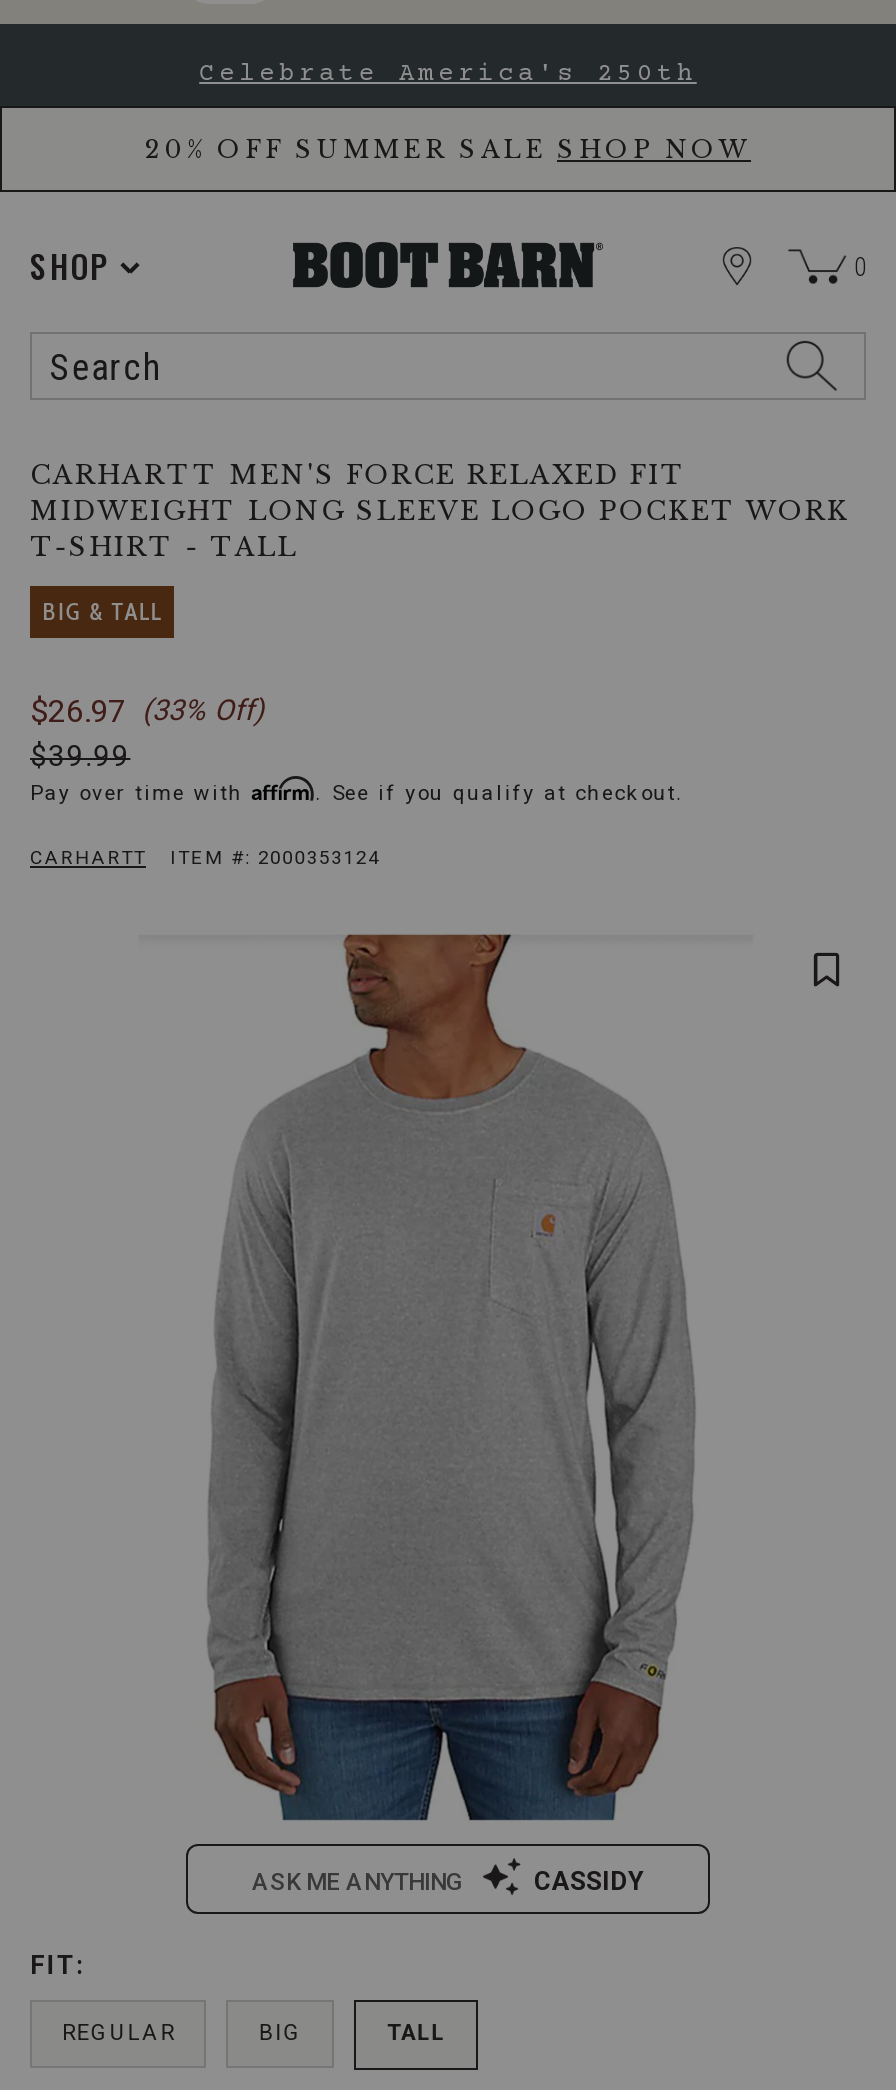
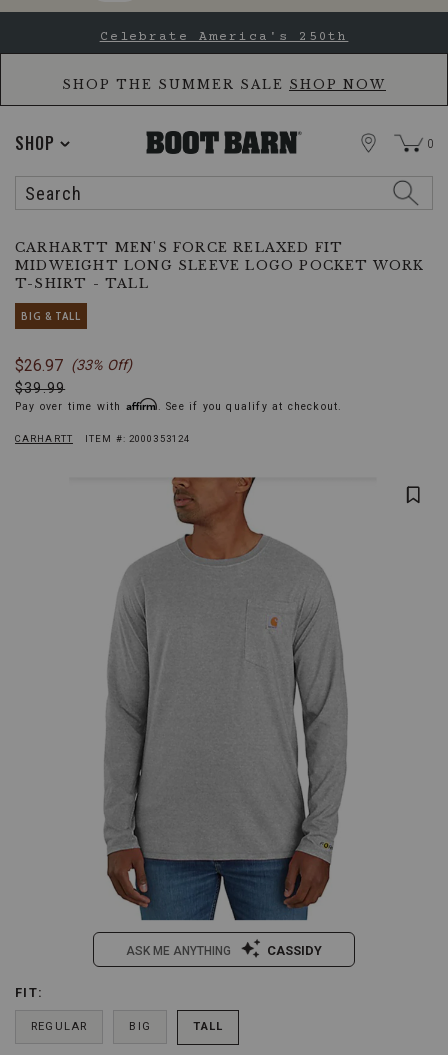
[145,134,751,164] 20% OFF SUMMER SALE SHOP NOW -> [62,77,386,92] SHOP THE SUMMER SALE SHOP NOW

